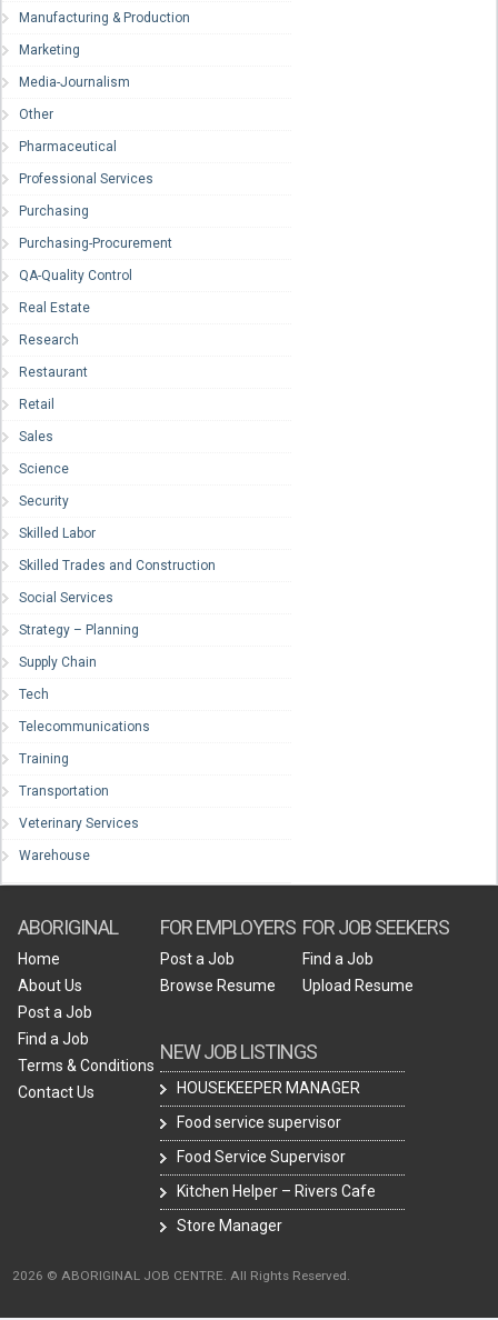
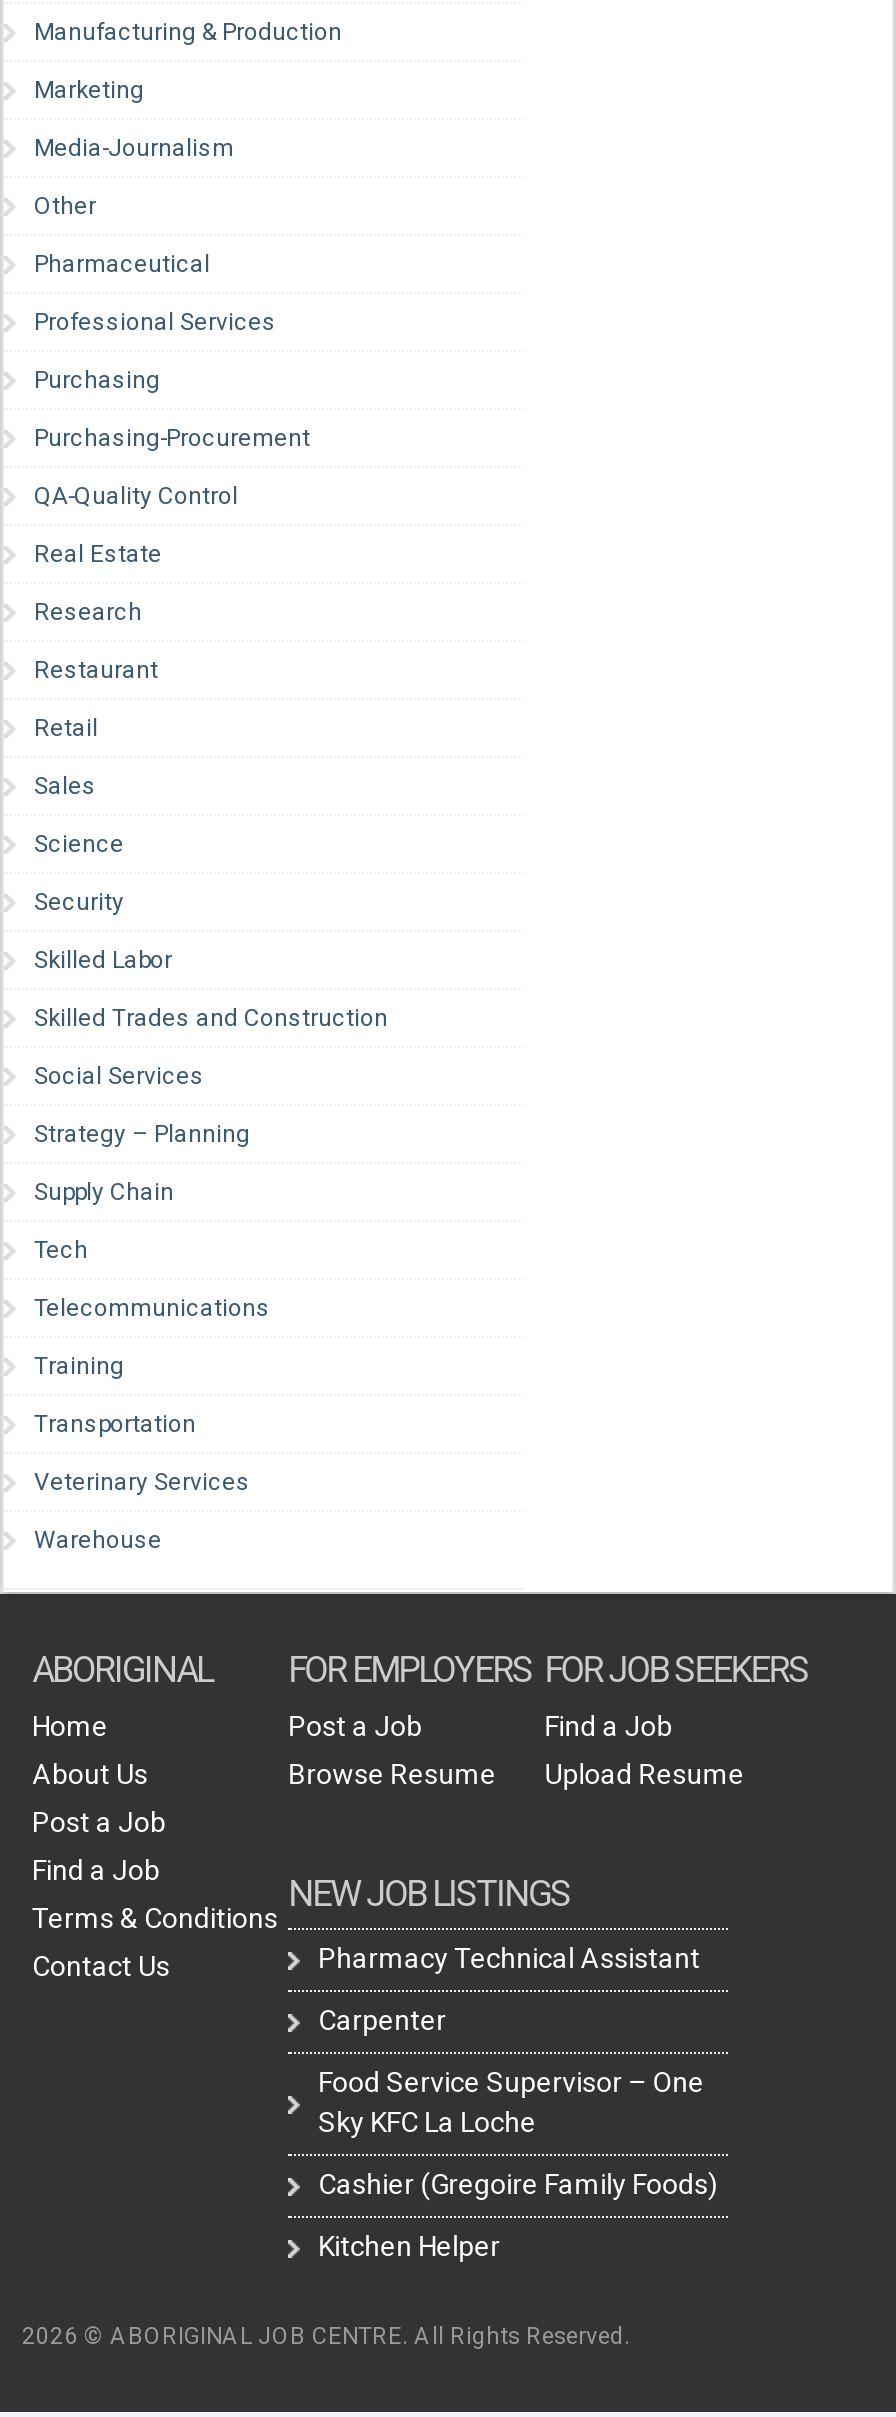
[177,1078,360,1096] HOUSEKEEPER MANAGER -> [318,1941,700,1973] Pharmacy Technical Assistant
[177,1113,341,1131] Food service supervisor -> [318,2003,446,2035] Carpenter
[177,1147,346,1165] Food Service Supervisor -> [318,2065,704,2137] Food Service Supervisor – One | Sky KFC La Loche
[177,1182,376,1199] Kitchen Helper – Rivers Cafe -> [318,2167,718,2199] Cashier (Gregoire Family Foods)
[177,1216,282,1234] Store Manager -> [318,2229,500,2261] Kitchen Helper

